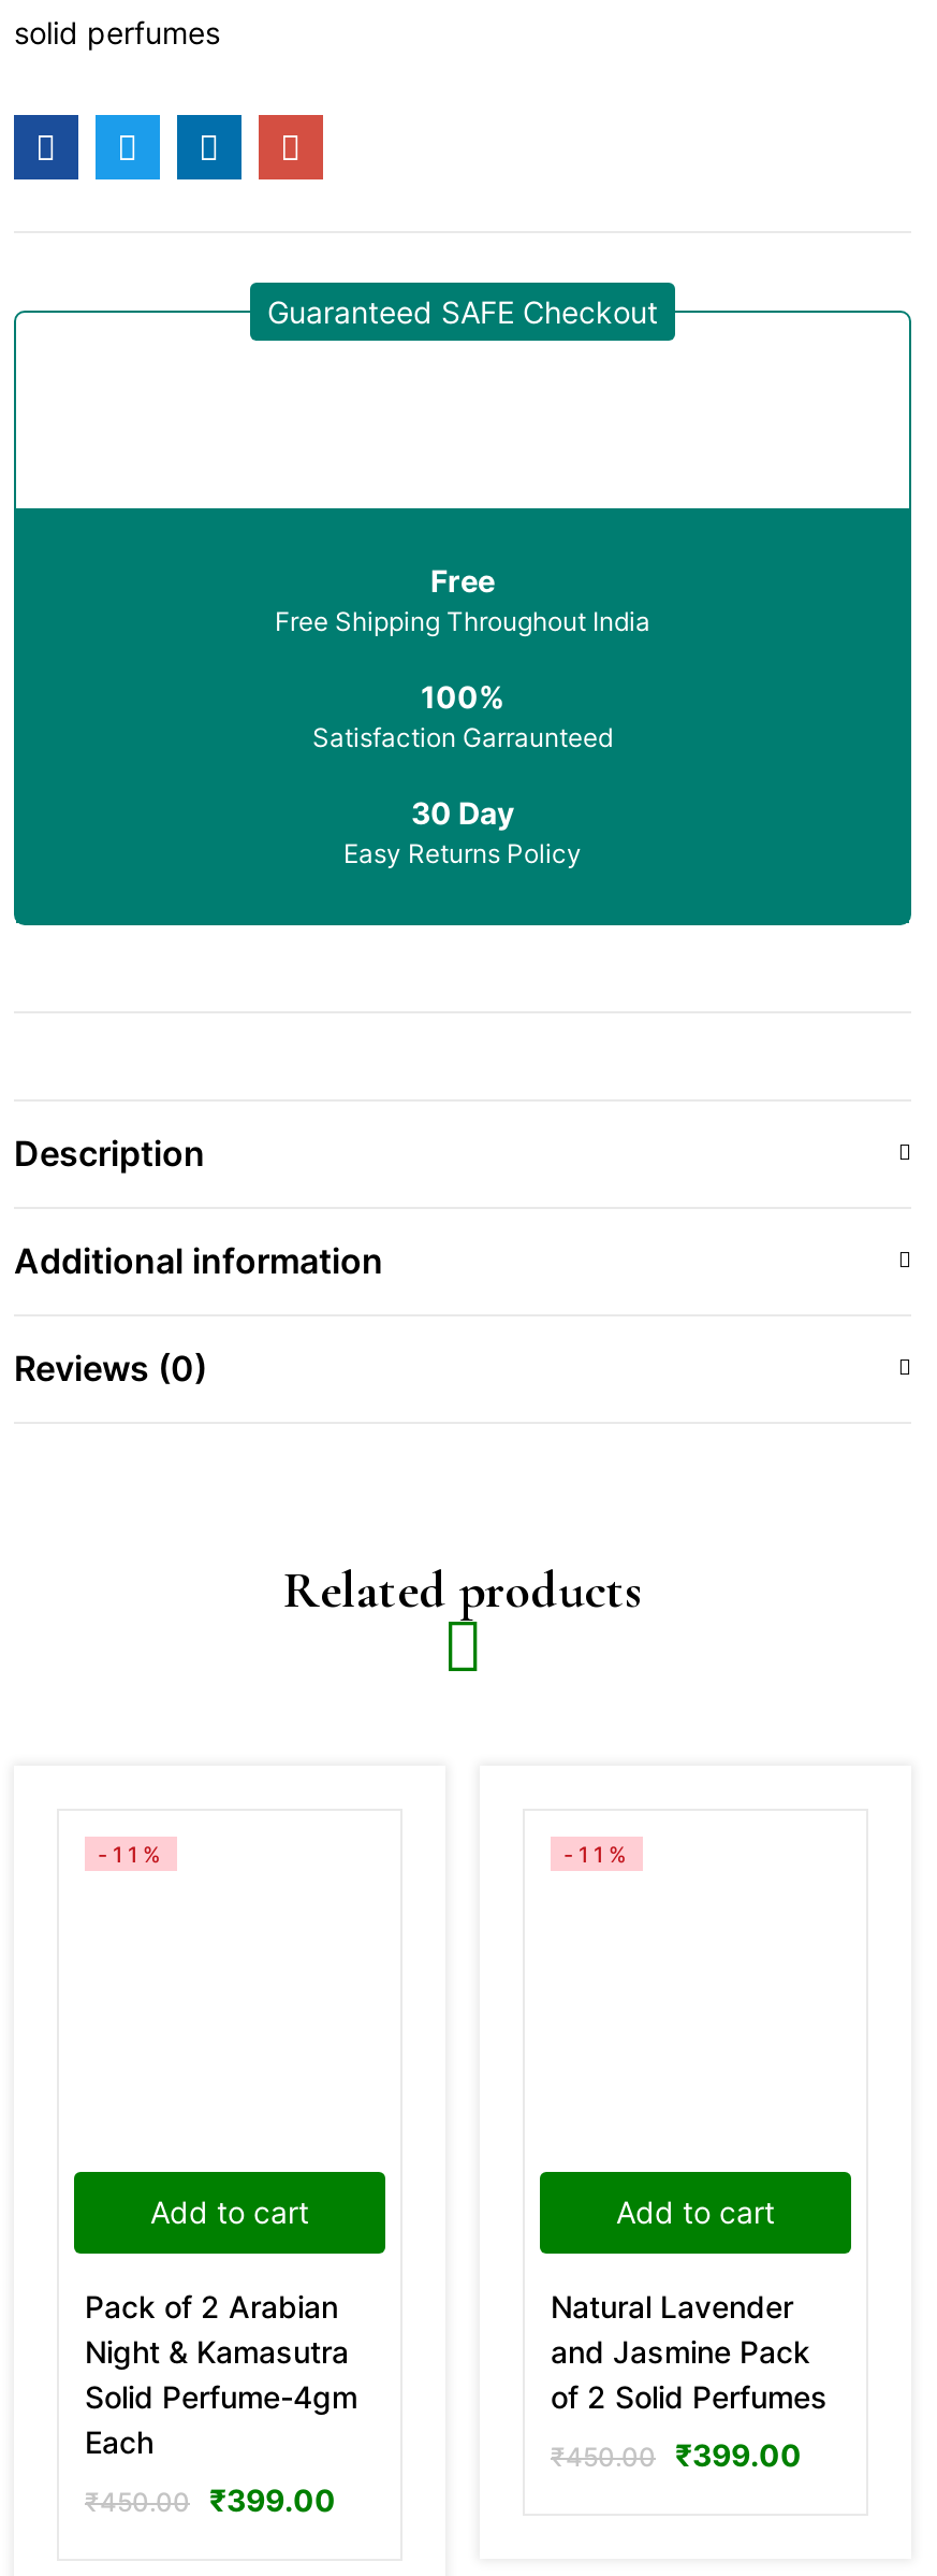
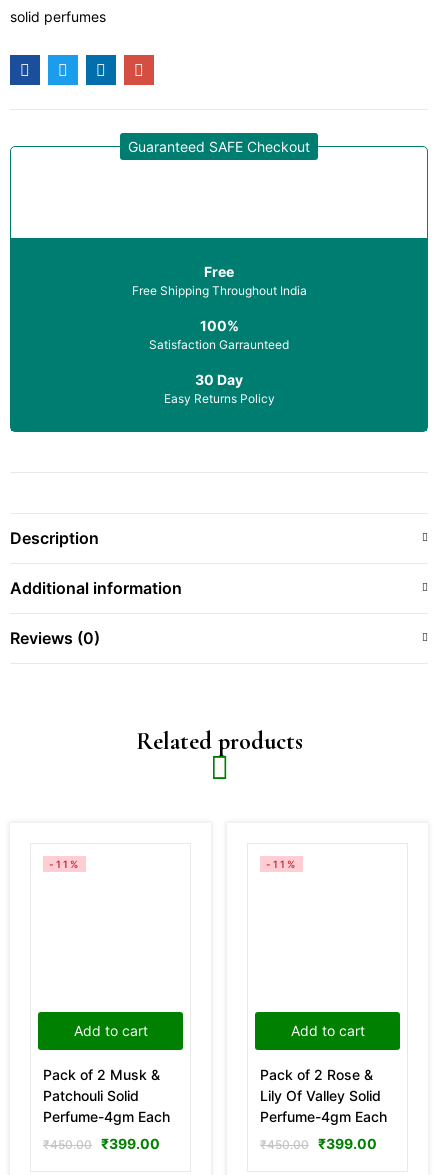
[85,2287,357,2459] Pack of 2 Arabian | Night & Kamasutra | Solid Perfume-4gm | Each -> [43,1065,170,1124] Pack of 2 Musk & | Patchouli Solid | Perfume-4gm Each
[551,2287,828,2414] Natural Lavender | and Jasmine Pack | of 2 Solid Perfumes -> [260,1065,387,1124] Pack of 2 Rose & | Lily Of Valley Solid | Perfume-4gm Each

